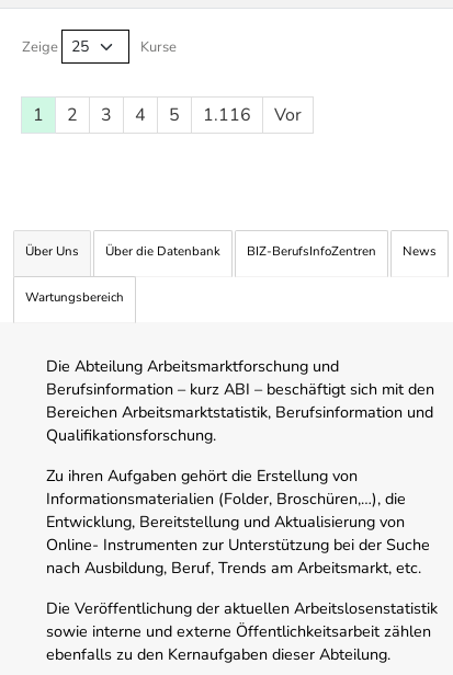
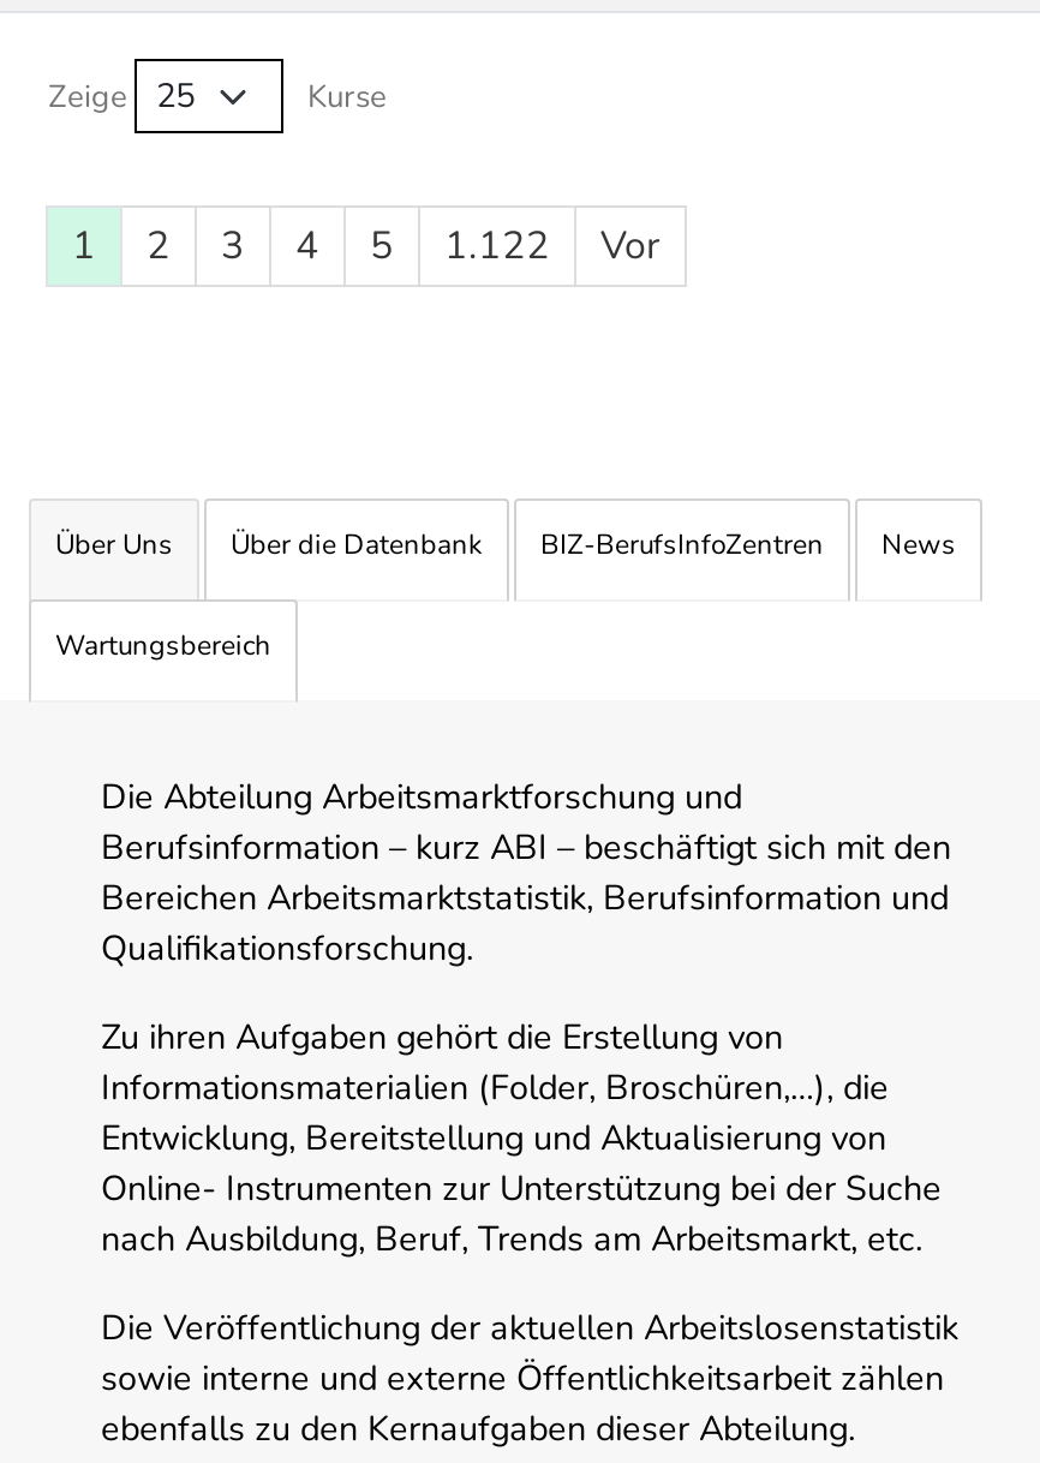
[33,103,302,127] 1 2 3 4 5 1.116 Vor -> [72,220,661,273] 1 2 3 4 5 1.122 Vor

